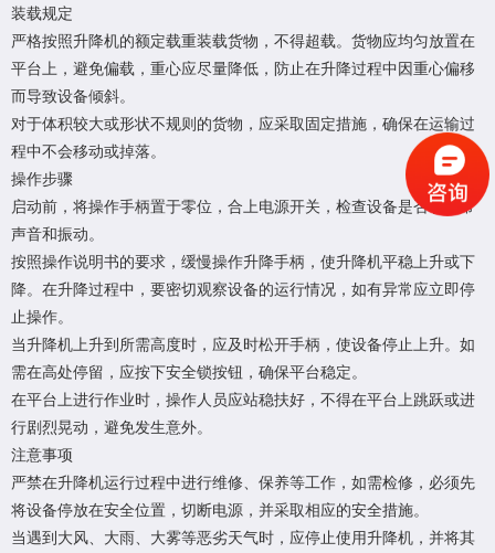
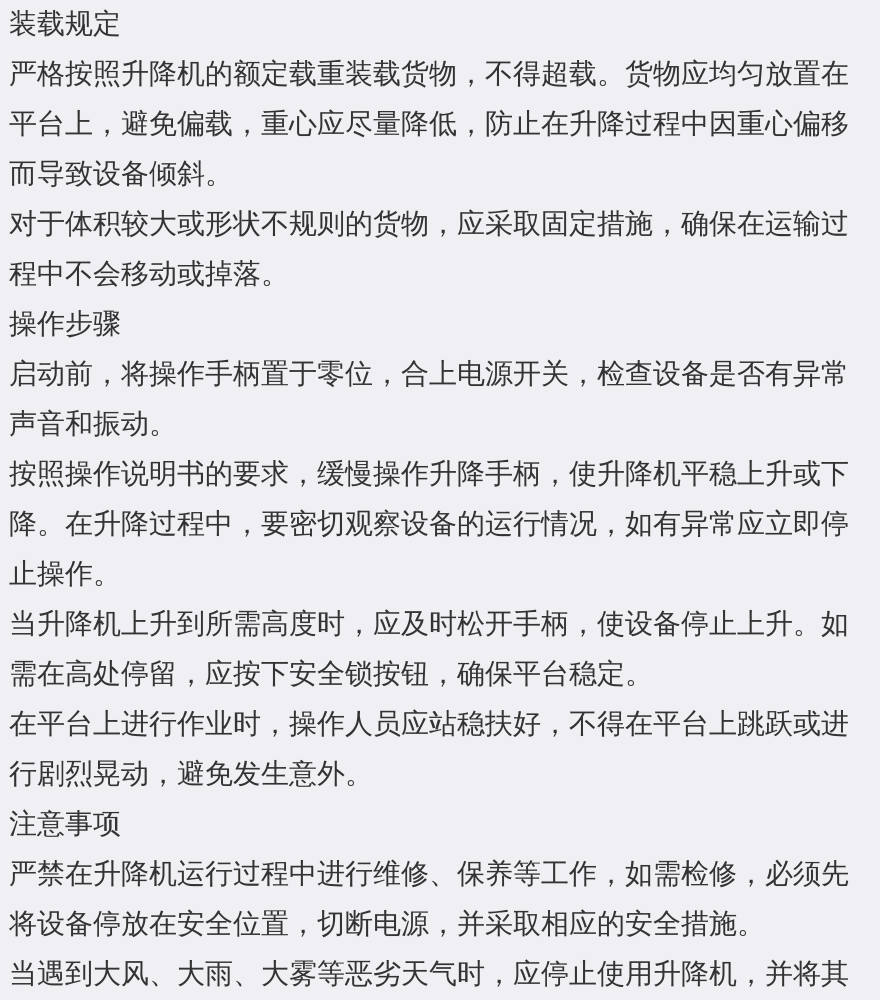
[404,136,491,203] [image] -> none

